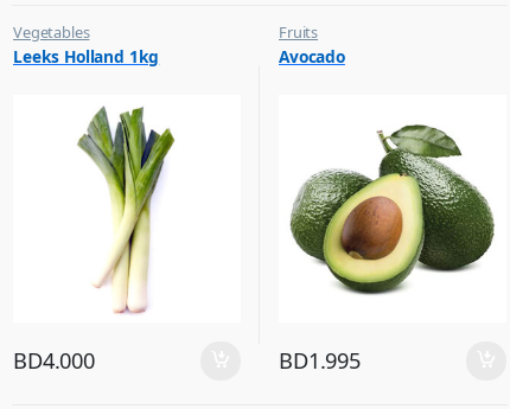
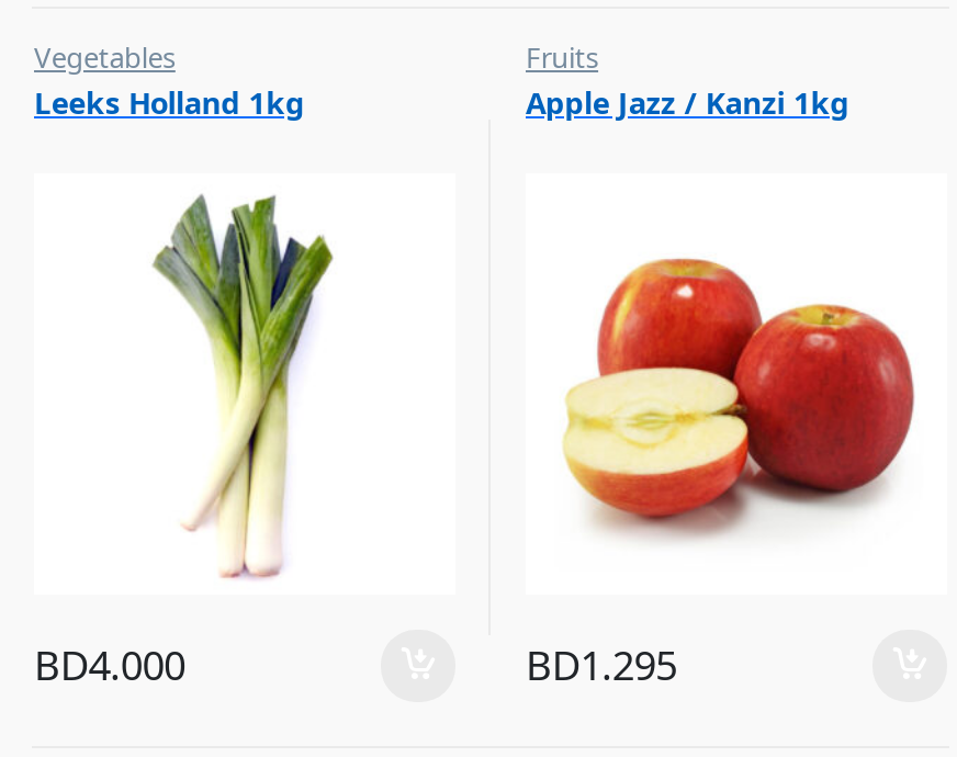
[279,46,345,68] Avocado -> [526,82,849,124] Apple Jazz / Kanzi 1kg
[289,123,496,295] [image] -> [548,228,925,542] [image]
[279,346,360,375] BD1.995 -> [526,637,677,692] BD1.295

